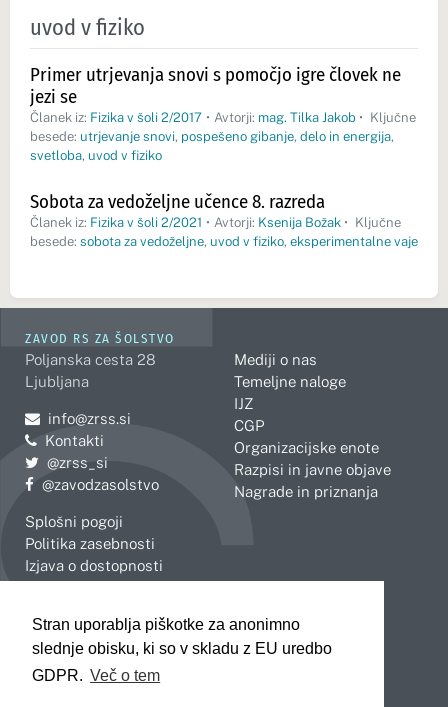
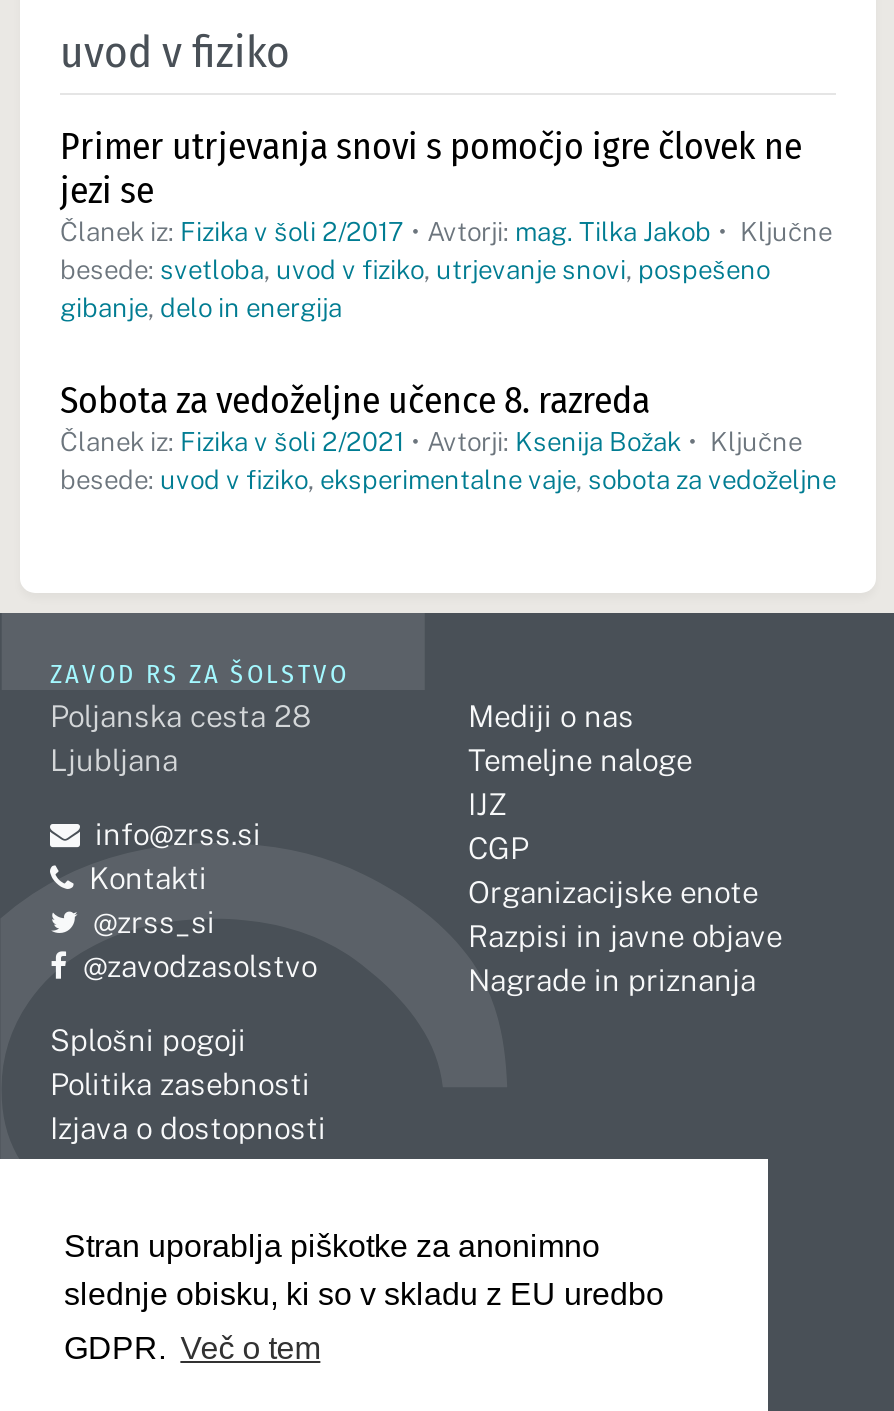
[30,129,394,163] besede: utrjevanje snovi, pospešeno gibanje, delo in energija, | svetloba, uvod v fiziko -> [60,255,770,323] besede: svetloba, uvod v fiziko, utrjevanje snovi, pospešeno | gibanje, delo in energija
[30,234,418,249] besede: sobota za vedoželjne, uvod v fiziko, eksperimentalne vaje -> [60,465,836,495] besede: uvod v fiziko, eksperimentalne vaje, sobota za vedoželjne

